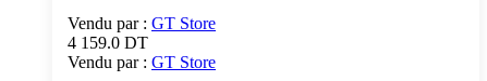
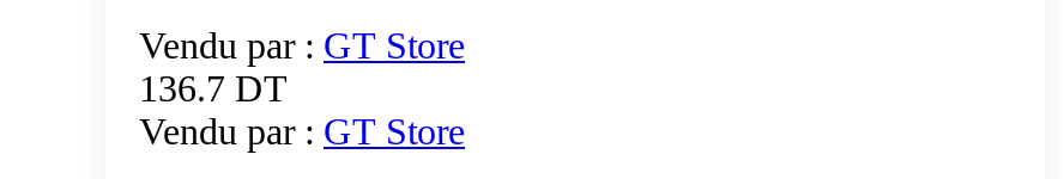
[68,34,148,52] 4 159.0 DT -> [139,68,288,109] 136.7 DT

